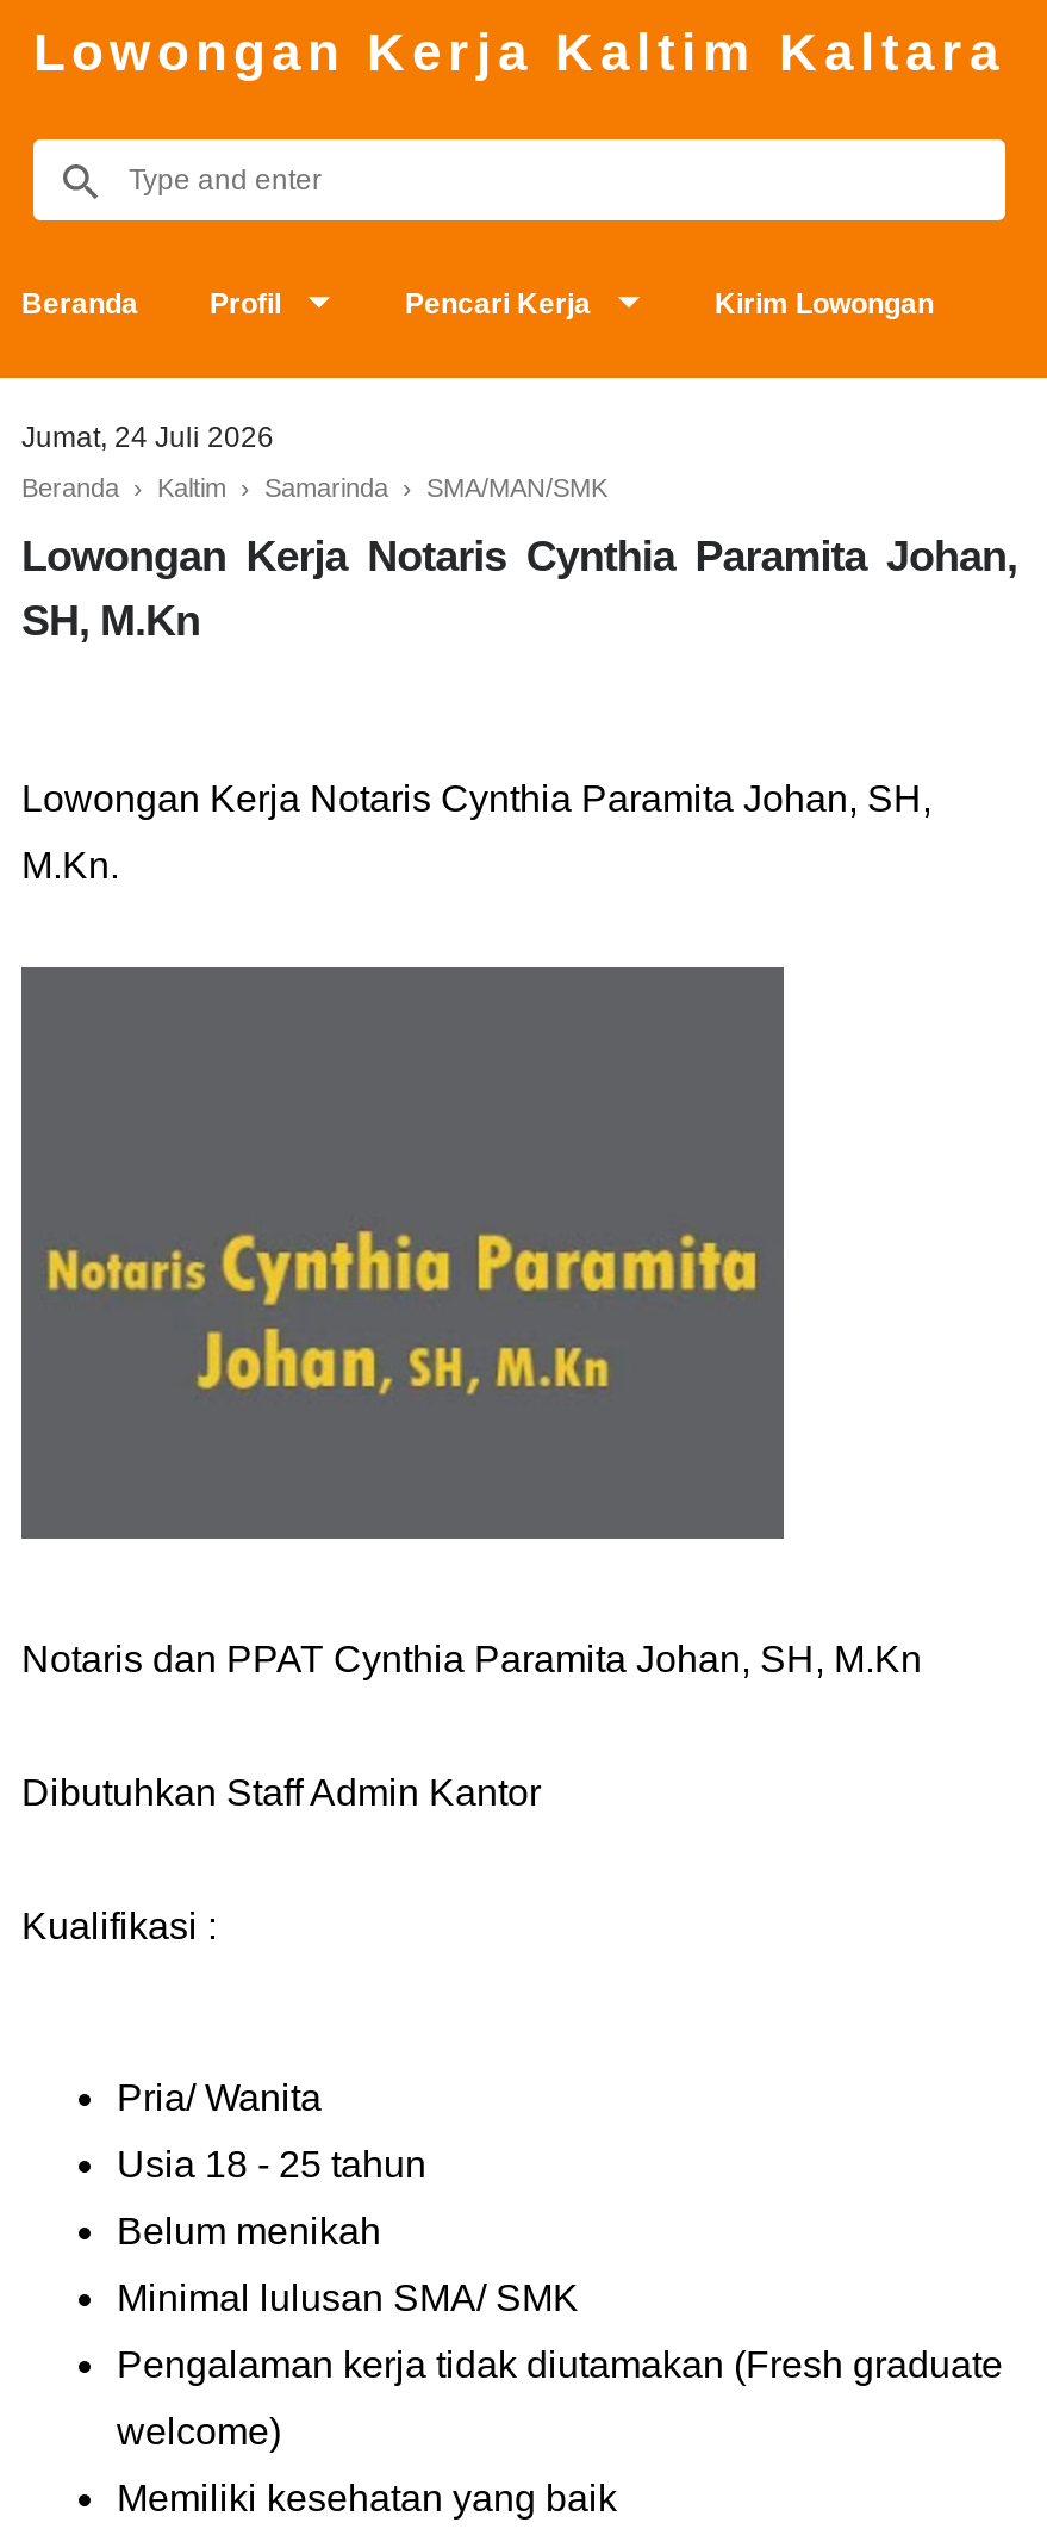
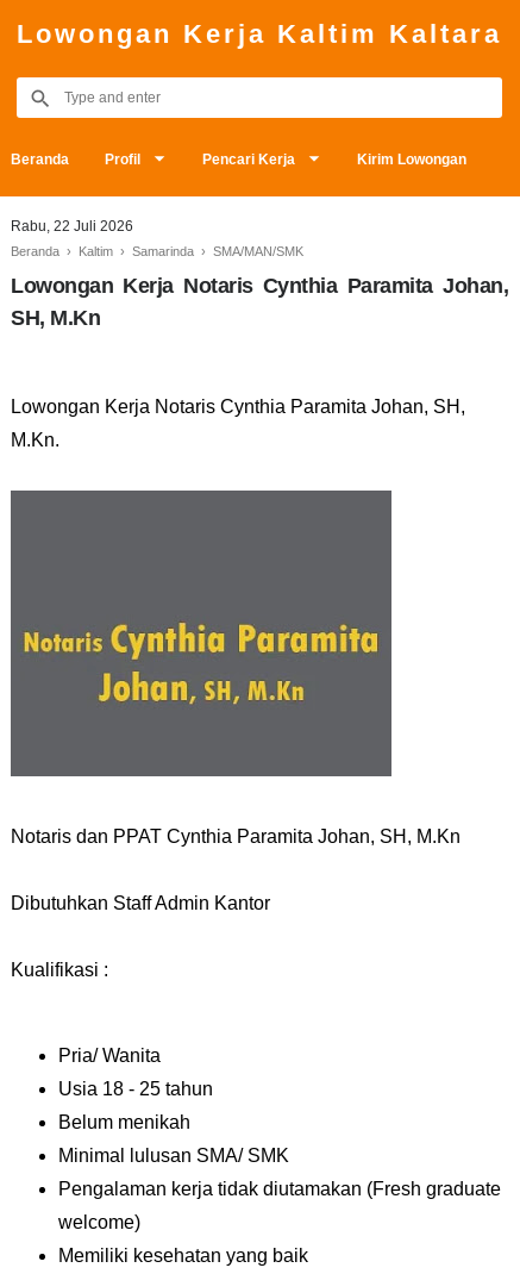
[21,421,274,454] Jumat, 24 Juli 2026 -> [11,218,133,235] Rabu, 22 Juli 2026

